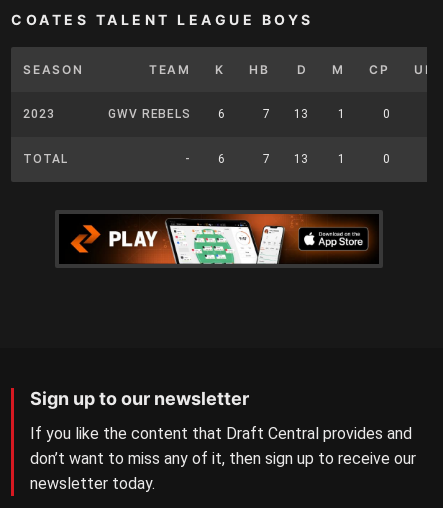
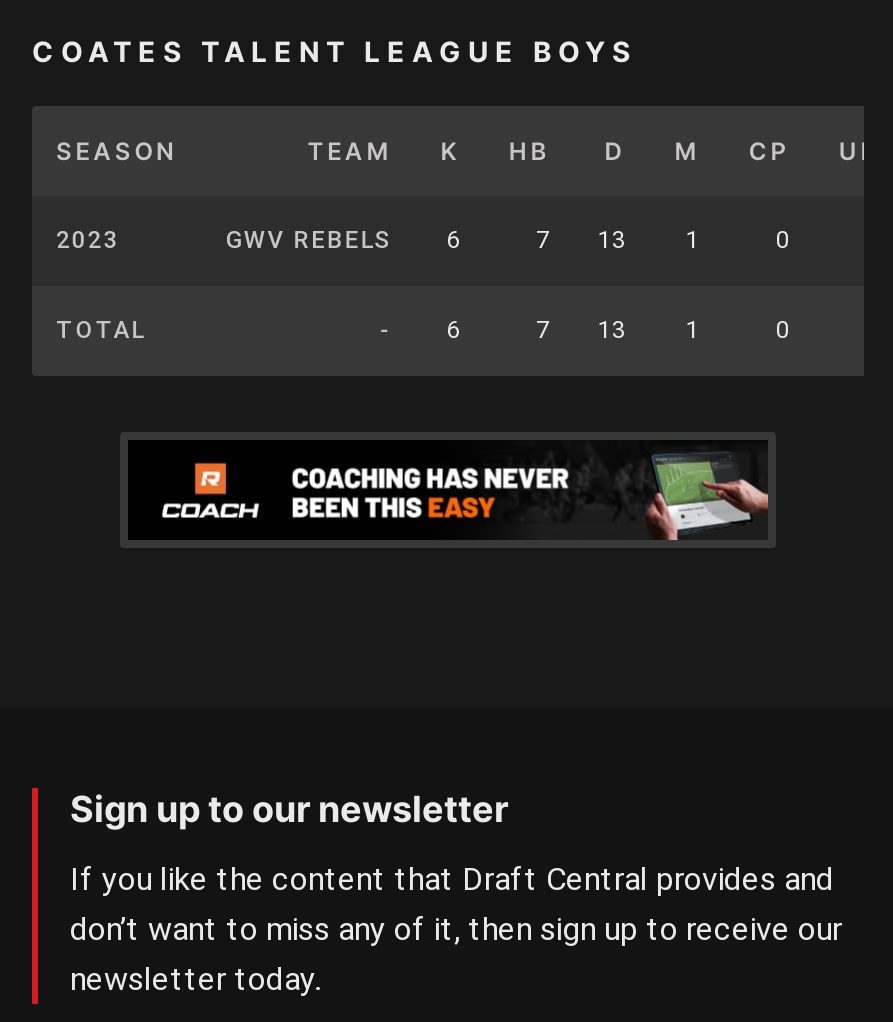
[70,213,379,265] [image] -> [152,440,770,542] [image]

